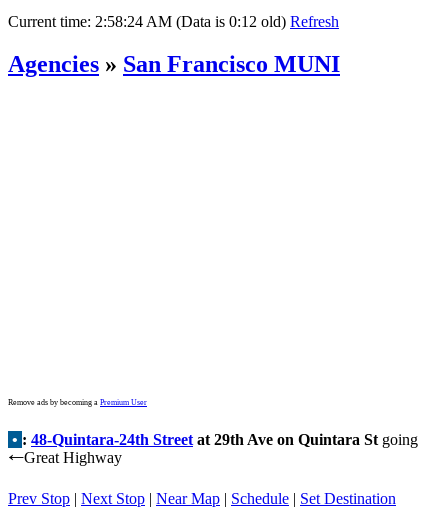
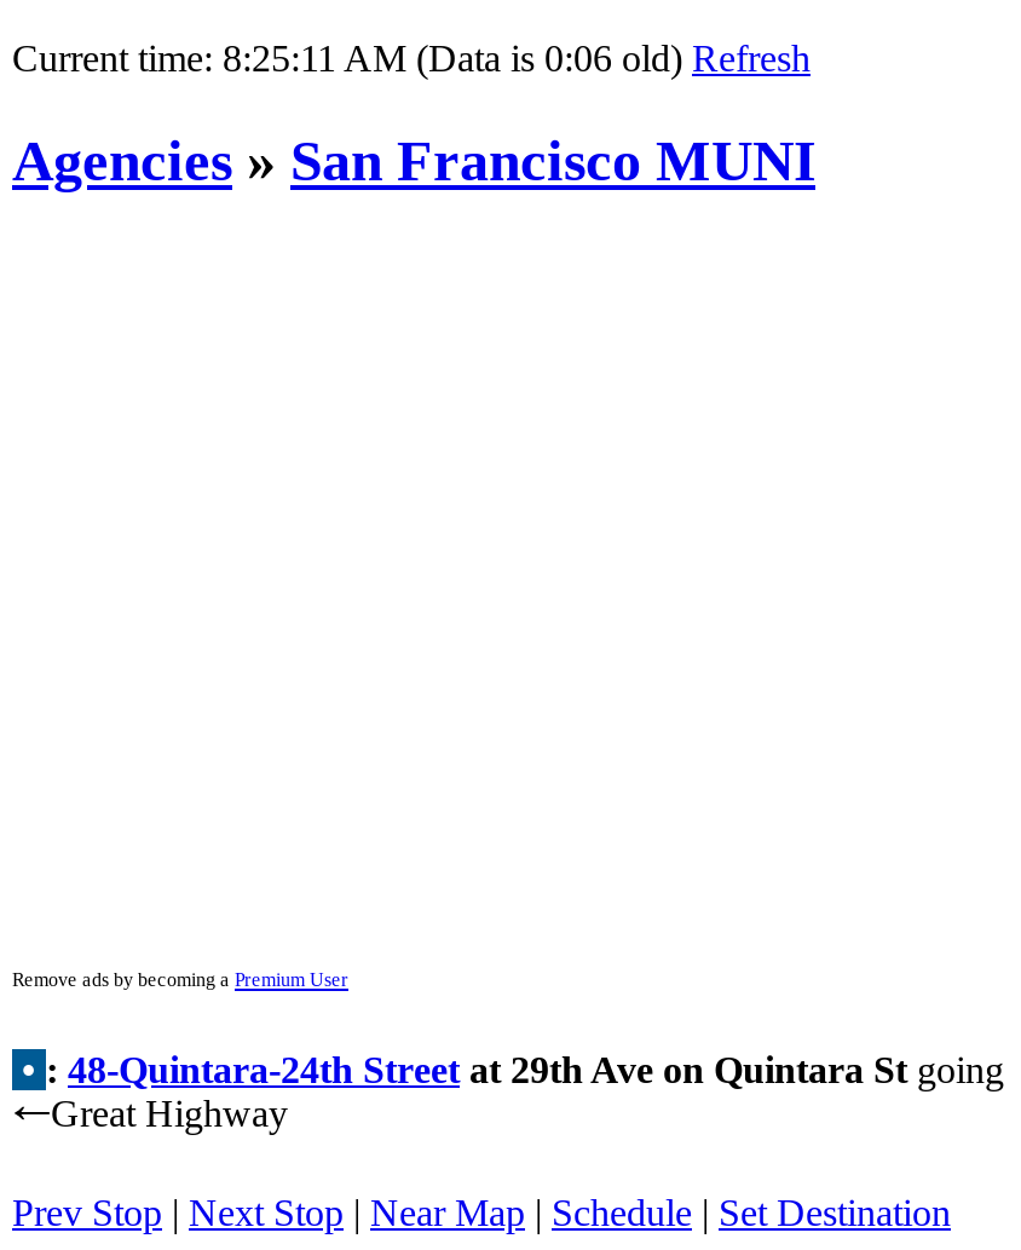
[8,13,339,30] Current time: 2:58:24 AM (Data is 0:12 old) Refresh -> [12,38,811,79] Current time: 8:25:11 AM (Data is 0:06 old) Refresh

